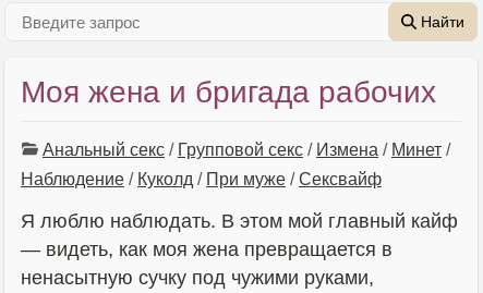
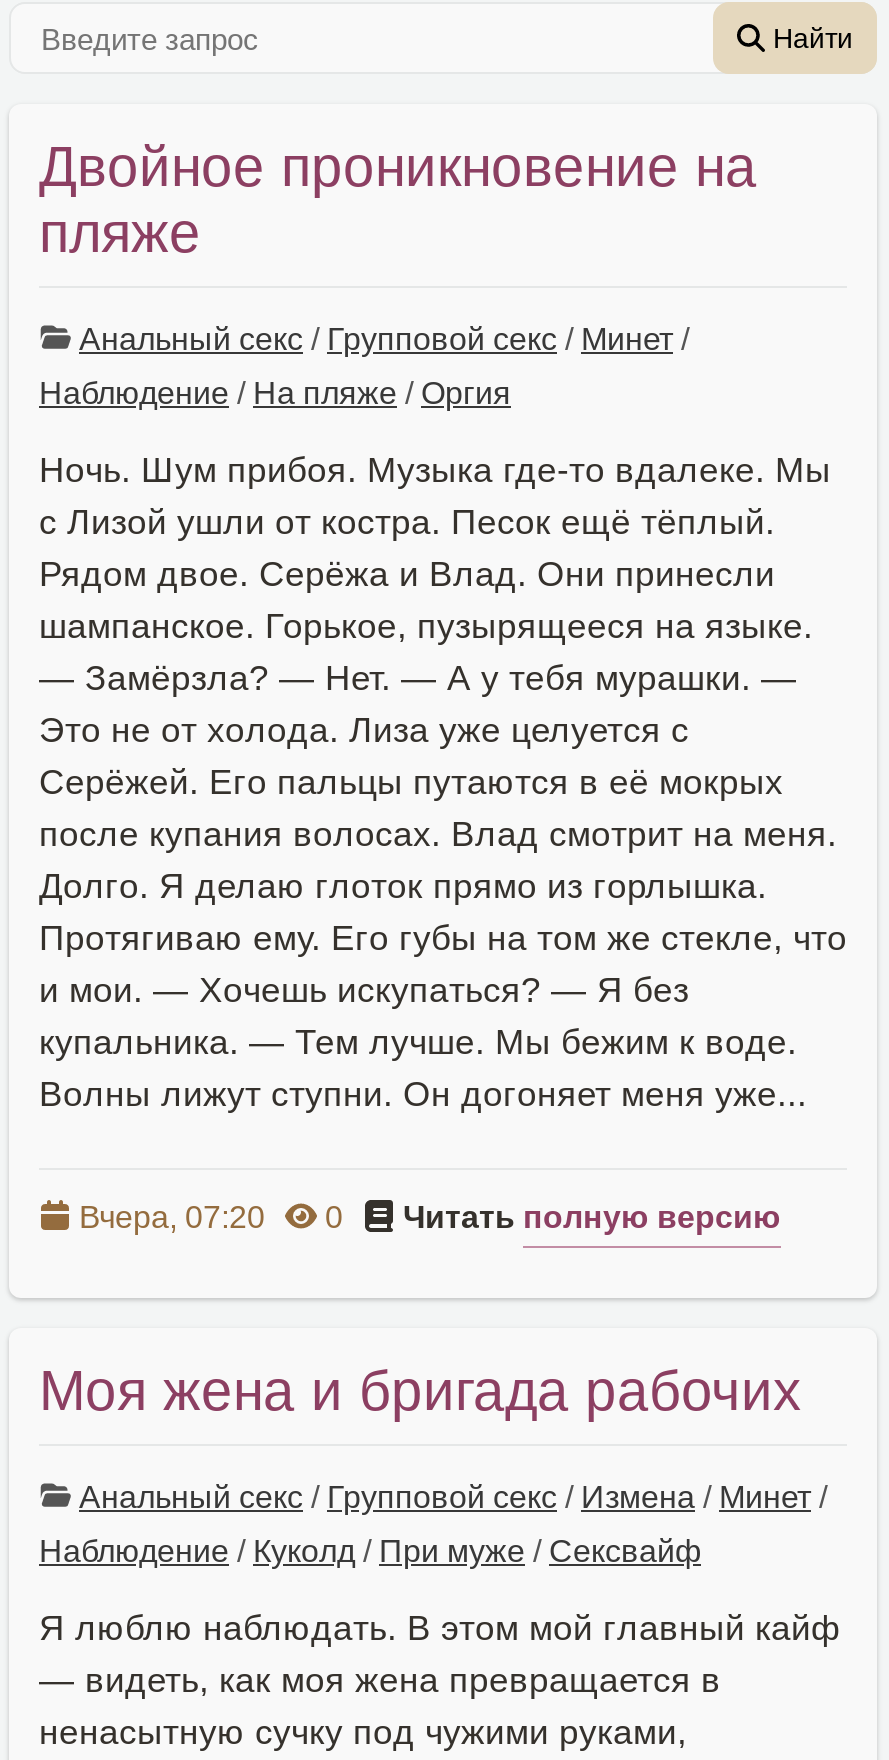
none -> [39,137,847,1235] Двойное проникновение на | пляже | Анальный секс / Групповой секс / Минет / | Наблюдение / На пляже / Оргия | Ночь. Шум прибоя. Музыка где-то вдалеке. Мы | с Лизой ушли от костра. Песок ещё тёплый. | Рядом двое. Серёжа и Влад. Они принесли | шампанское. Горькое, пузырящееся на языке. | — Замёрзла? — Нет. — А у тебя мурашки. — | Это не от холода. Лиза уже целуется с | Серёжей. Его пальцы путаются в её мокрых | после купания волосах. Влад смотрит на меня. | Долго. Я делаю глоток прямо из горлышка. | Протягиваю ему. Его губы на том же стекле, что | и мои. — Хочешь искупаться? — Я без | купальника. — Тем лучше. Мы бежим к воде. | Волны лижут ступни. Он догоняет меня уже... | Вчера, 07:20 | 0 | Читать полную версию

